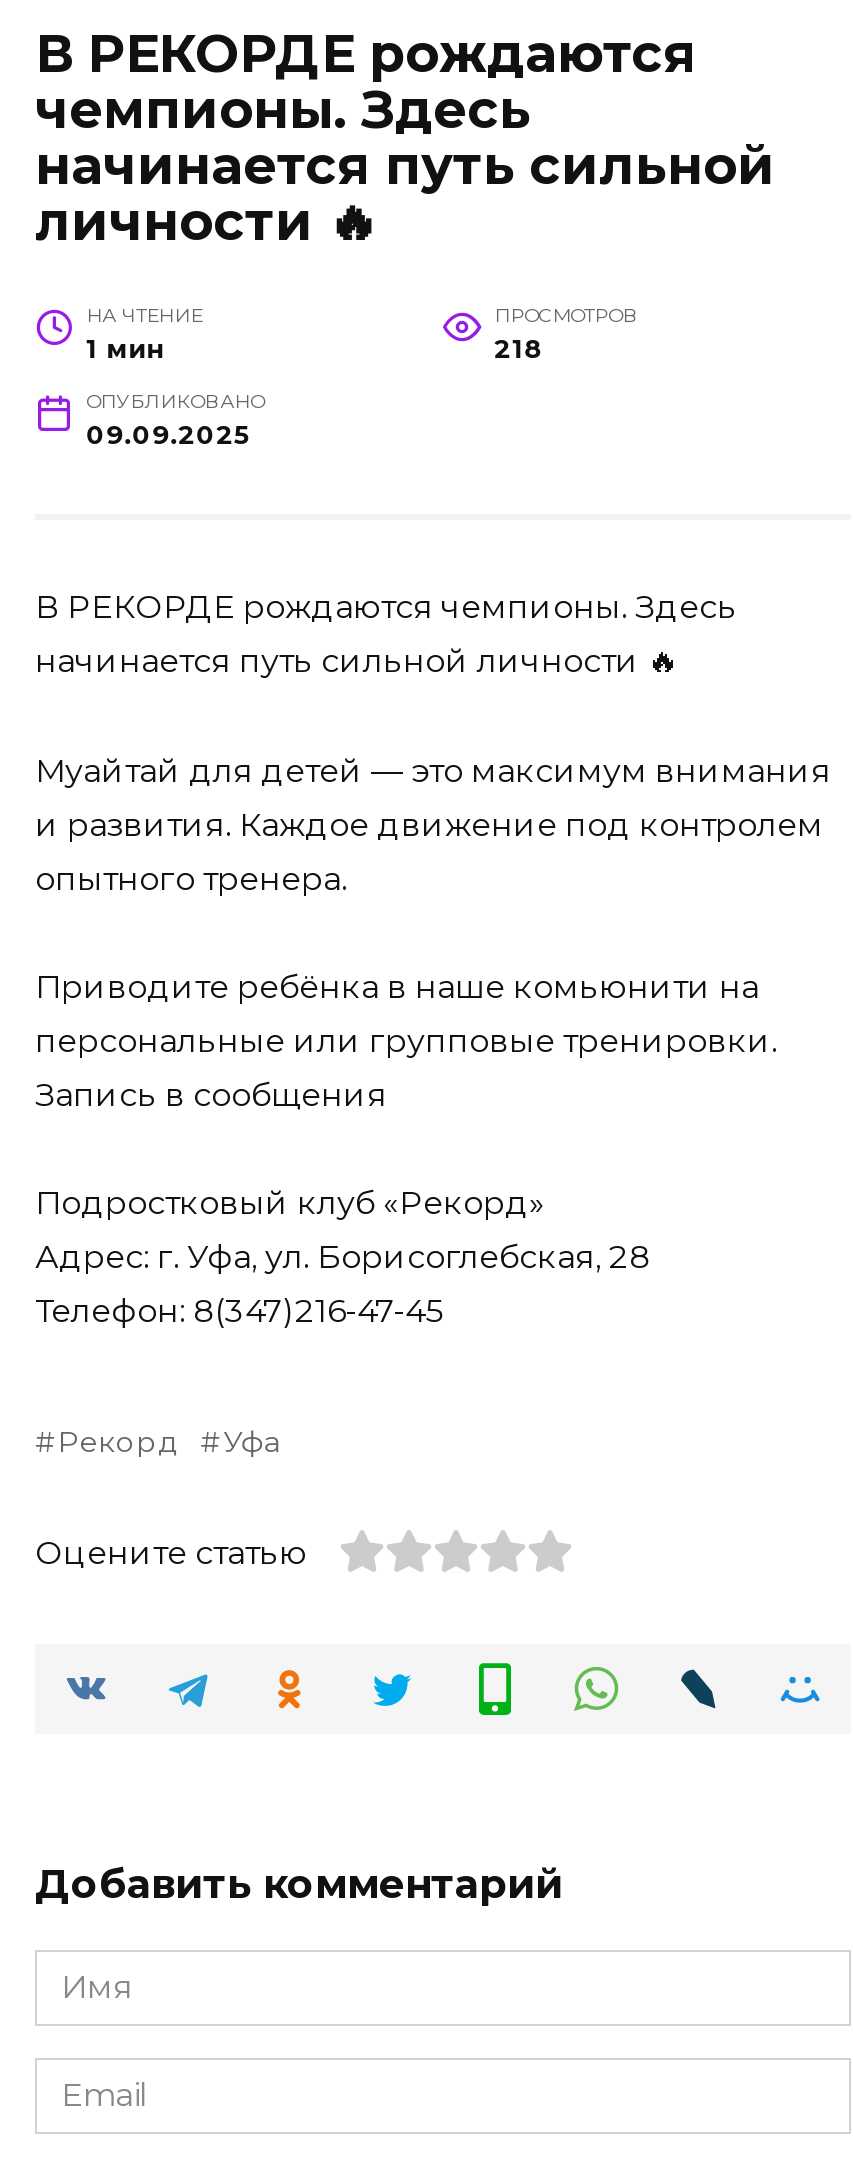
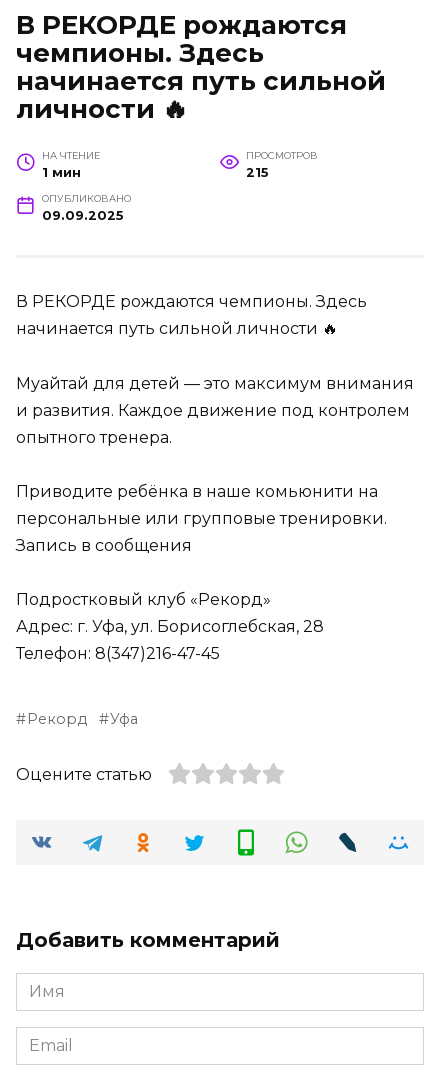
[494,335,544,365] 218 -> [246,165,269,180] 215

